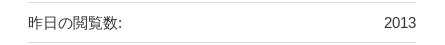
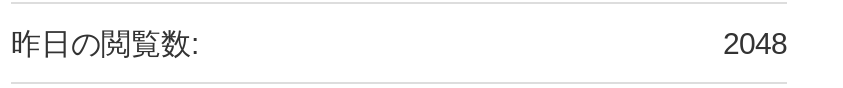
[384,14,416,31] 2013 -> [723,26,787,60] 2048

